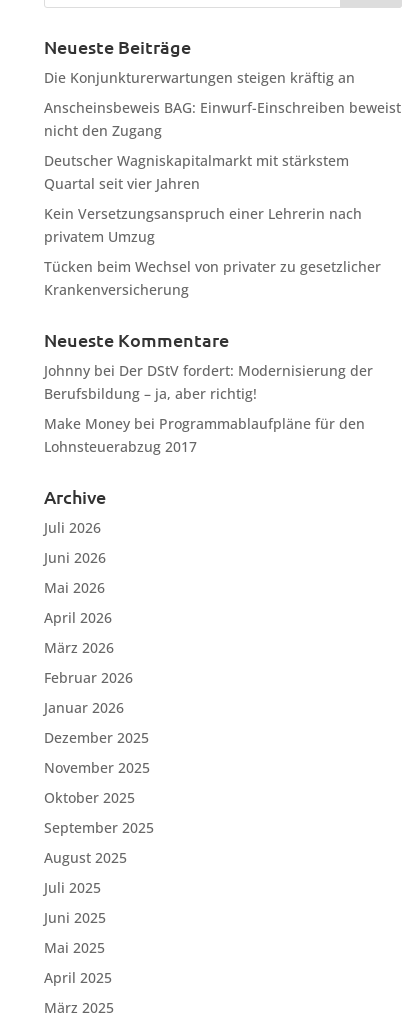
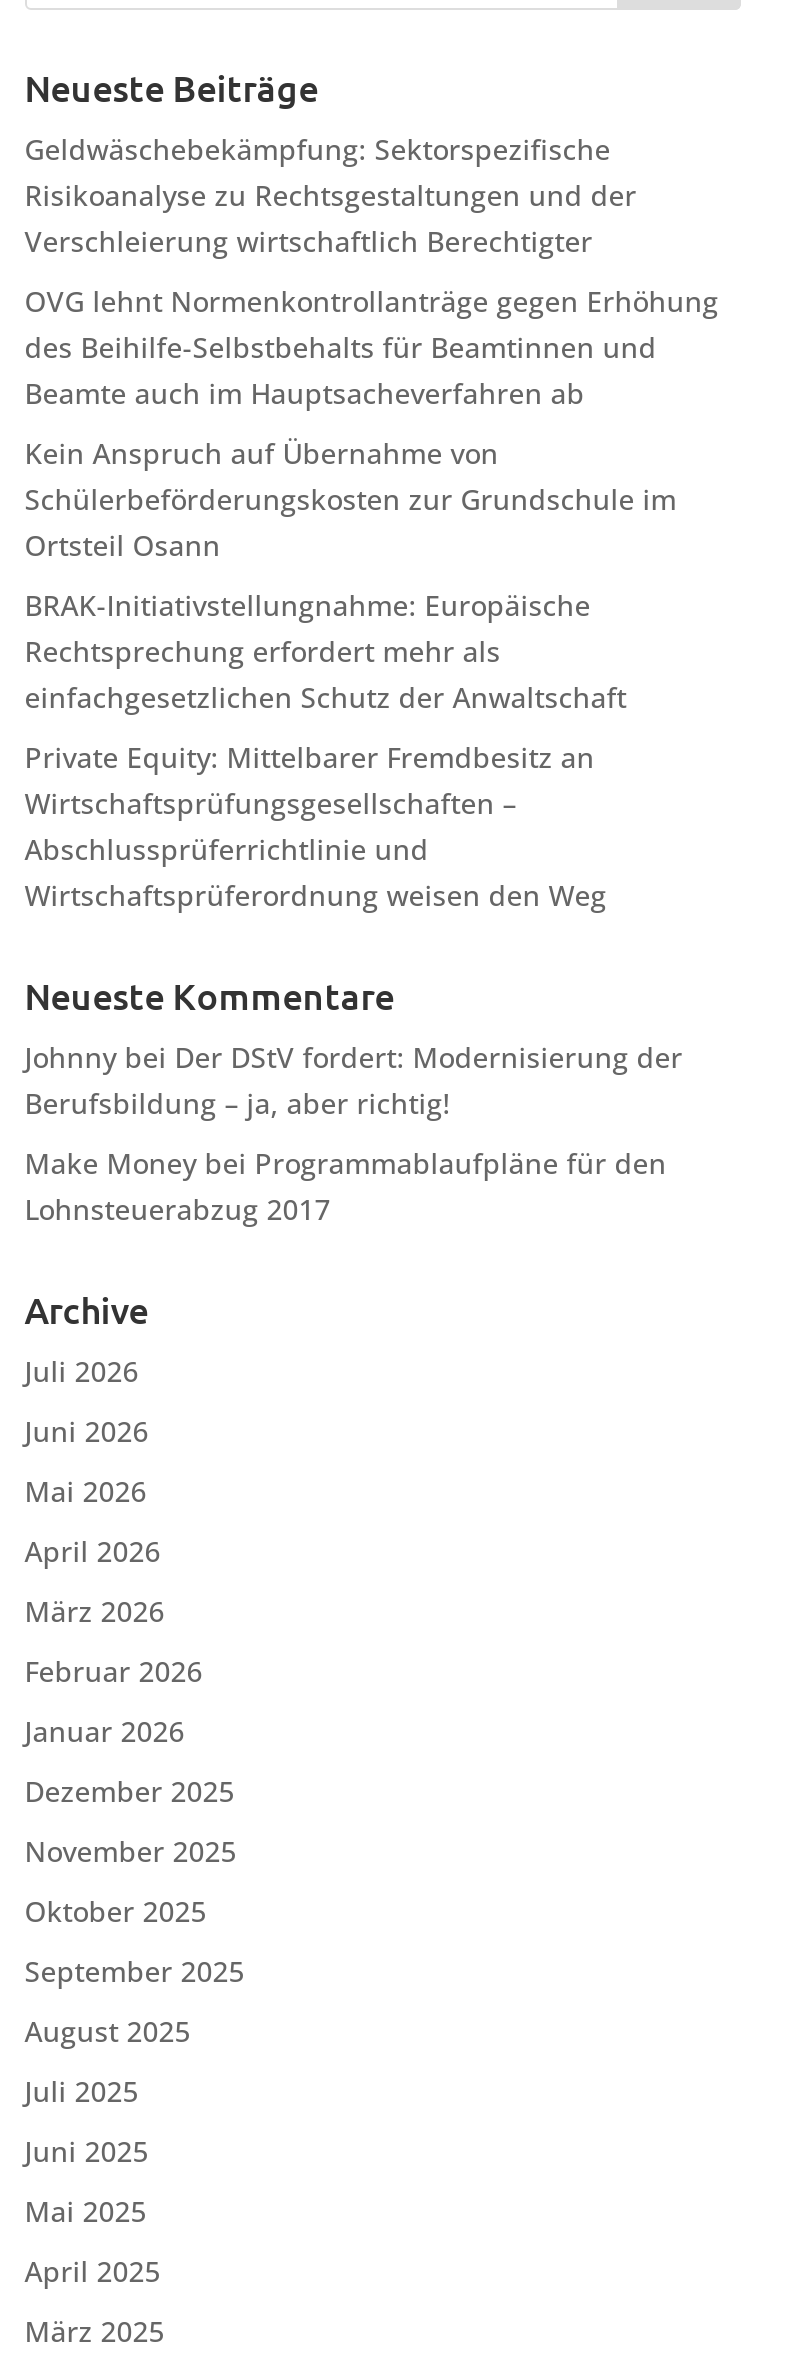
[44,68,355,87] Die Konjunkturerwartungen steigen kräftig an -> [25,130,637,260] Geldwäschebekämpfung: Sektorspezifische | Risikoanalyse zu Rechtsgestaltungen und der | Verschleierung wirtschaftlich Berechtigter
[44,98,401,140] Anscheinsbeweis BAG: Einwurf-Einschreiben beweist | nicht den Zugang -> [25,282,719,412] OVG lehnt Normenkontrollanträge gegen Erhöhung | des Beihilfe-Selbstbehalts für Beamtinnen und | Beamte auch im Hauptsacheverfahren ab
[44,151,349,193] Deutscher Wagniskapitalmarkt mit stärkstem | Quartal seit vier Jahren -> [25,434,677,564] Kein Anspruch auf Übernahme von | Schülerbeförderungskosten zur Grundschule im | Ortsteil Osann
[44,204,362,246] Kein Versetzungsanspruch einer Lehrerin nach | privatem Umzug -> [25,586,627,716] BRAK-Initiativstellungnahme: Europäische | Rechtsprechung erfordert mehr als | einfachgesetzlichen Schutz der Anwaltschaft
[44,257,381,299] Tücken beim Wechsel von privater zu gesetzlicher | Krankenversicherung -> [25,738,607,914] Private Equity: Mittelbarer Fremdbesitz an | Wirtschaftsprüfungsgesellschaften – | Abschlussprüferrichtlinie und | Wirtschaftsprüferordnung weisen den Weg

